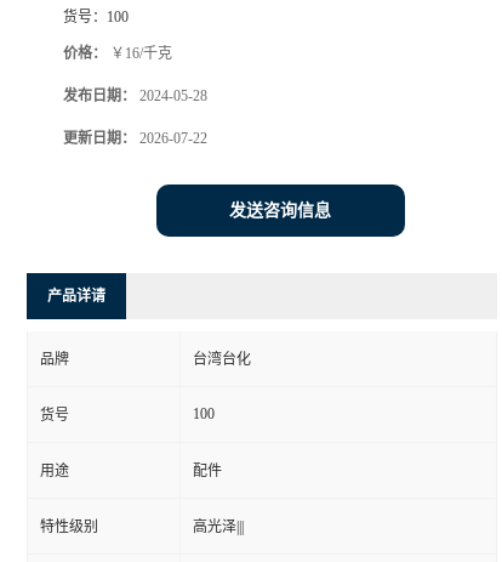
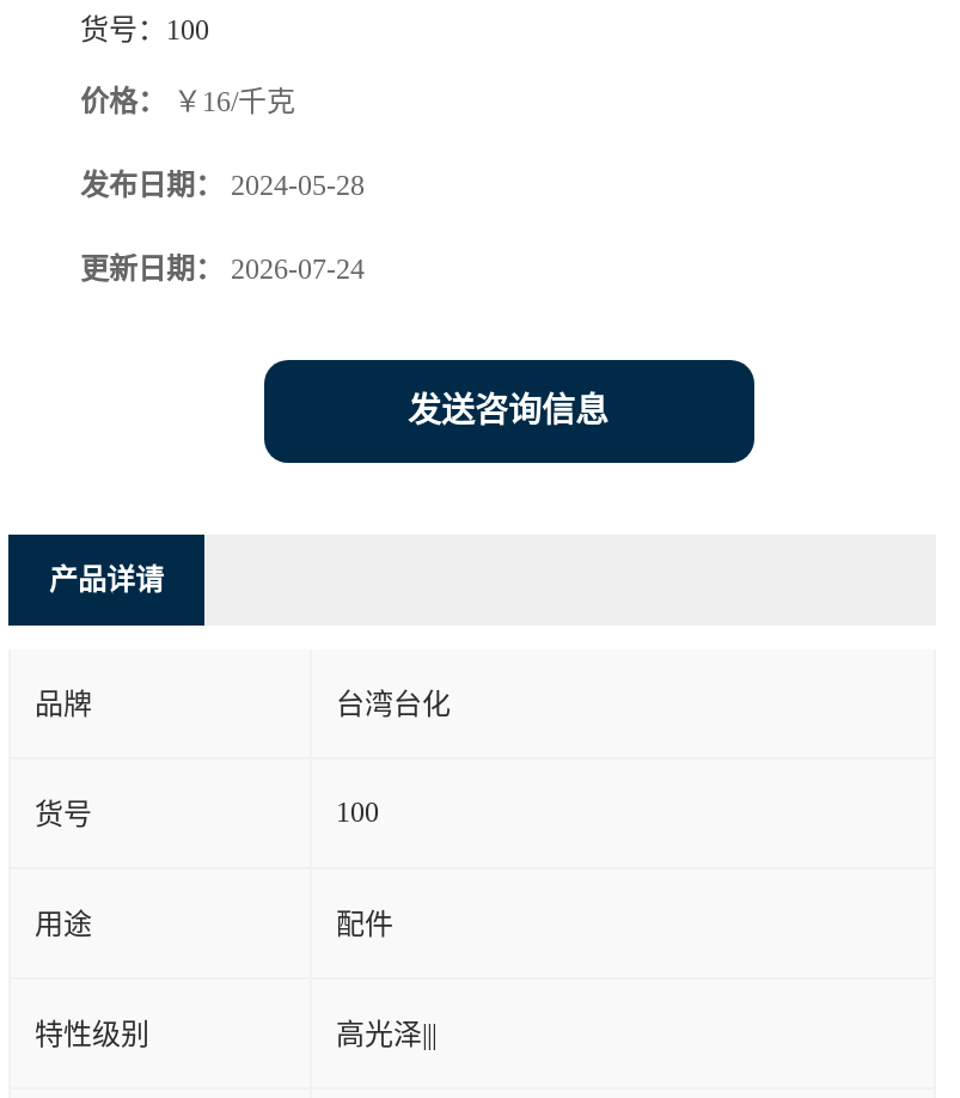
[63,130,207,147] 更新日期：2026-07-22 -> [80,252,365,285] 更新日期：2026-07-24

